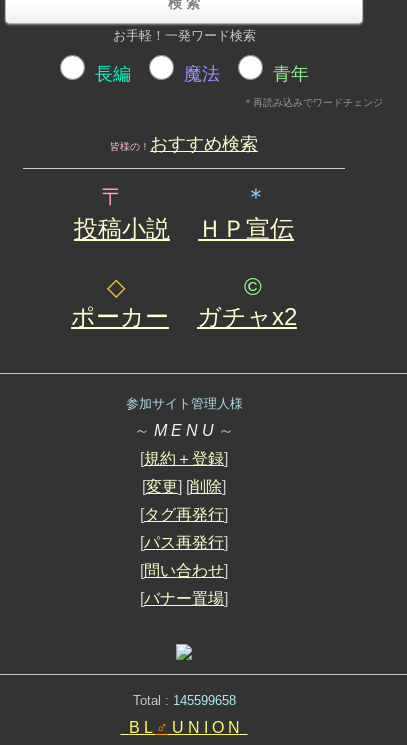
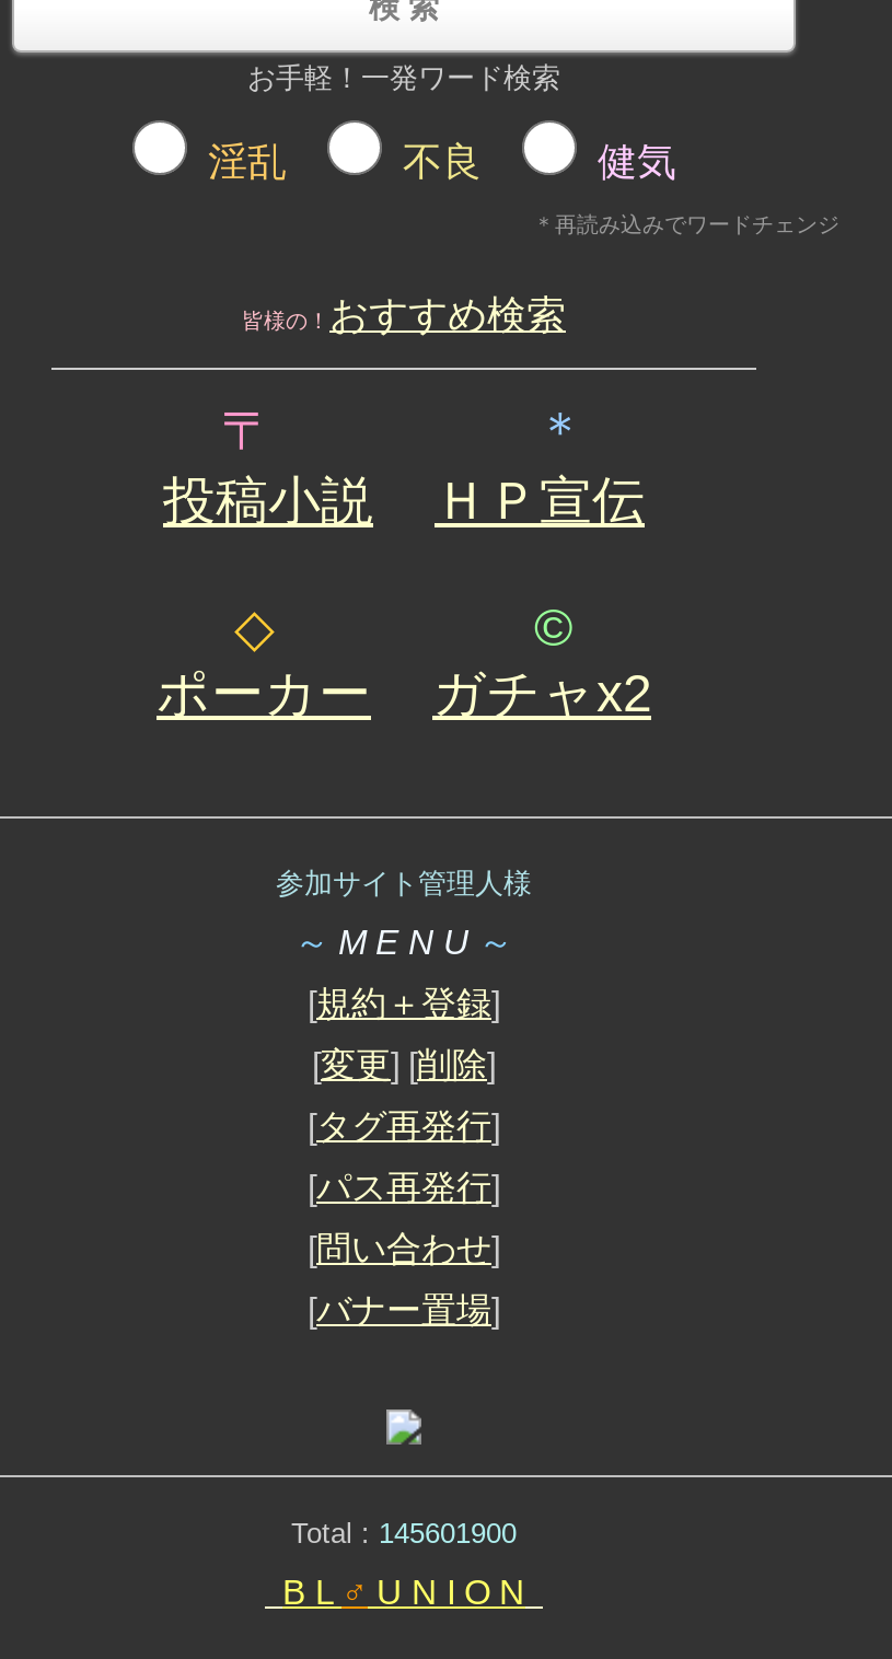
[94,64,308,84] 長編 | 魔法 | 青年 -> [208,140,676,184] 淫乱 | 不良 | 健気
[132,693,235,708] Total : 145599658 -> [291,1517,517,1550] Total : 145601900

